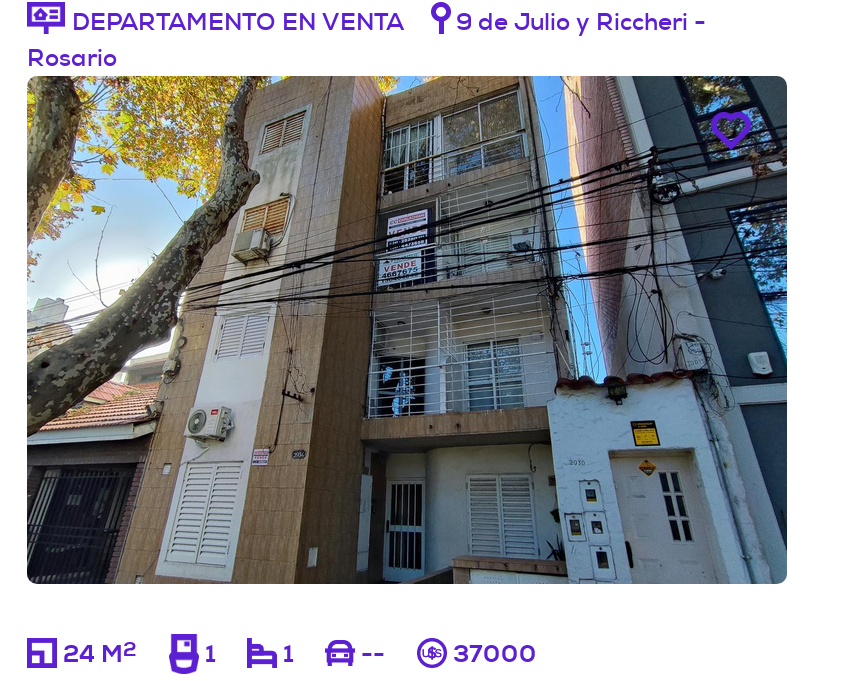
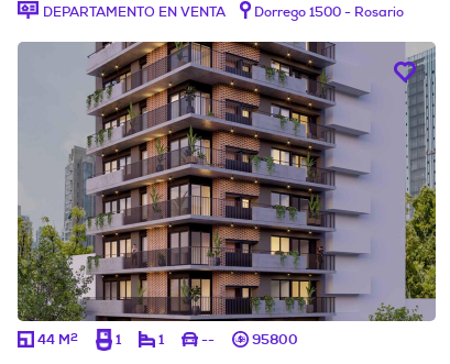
[27,6,706,74] 9 de Julio y Riccheri - | Rosario -> [250,3,403,21] Dorrego 1500 - Rosario
[25,74,789,670] [image] | 24 M2 -> [18,41,437,349] [image] | 44 M2
[447,640,537,670] 37000 -> [249,332,298,349] 95800

